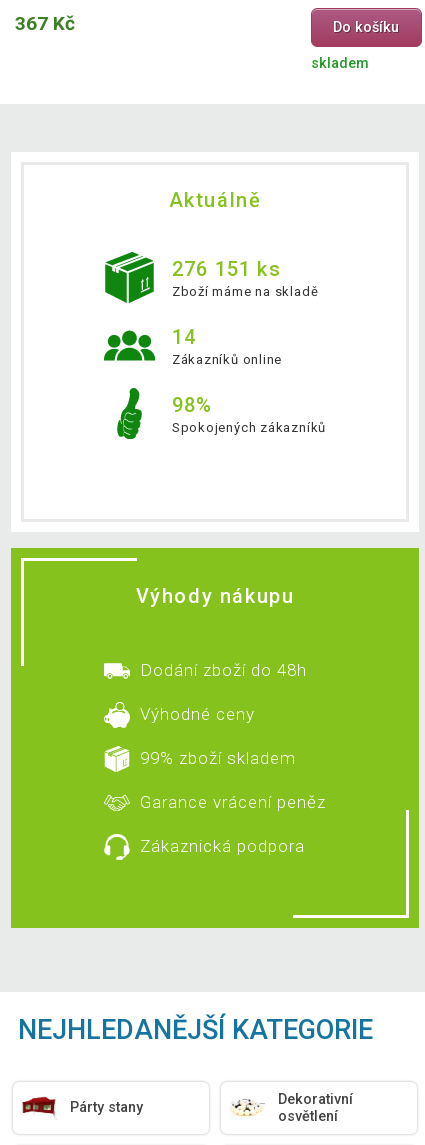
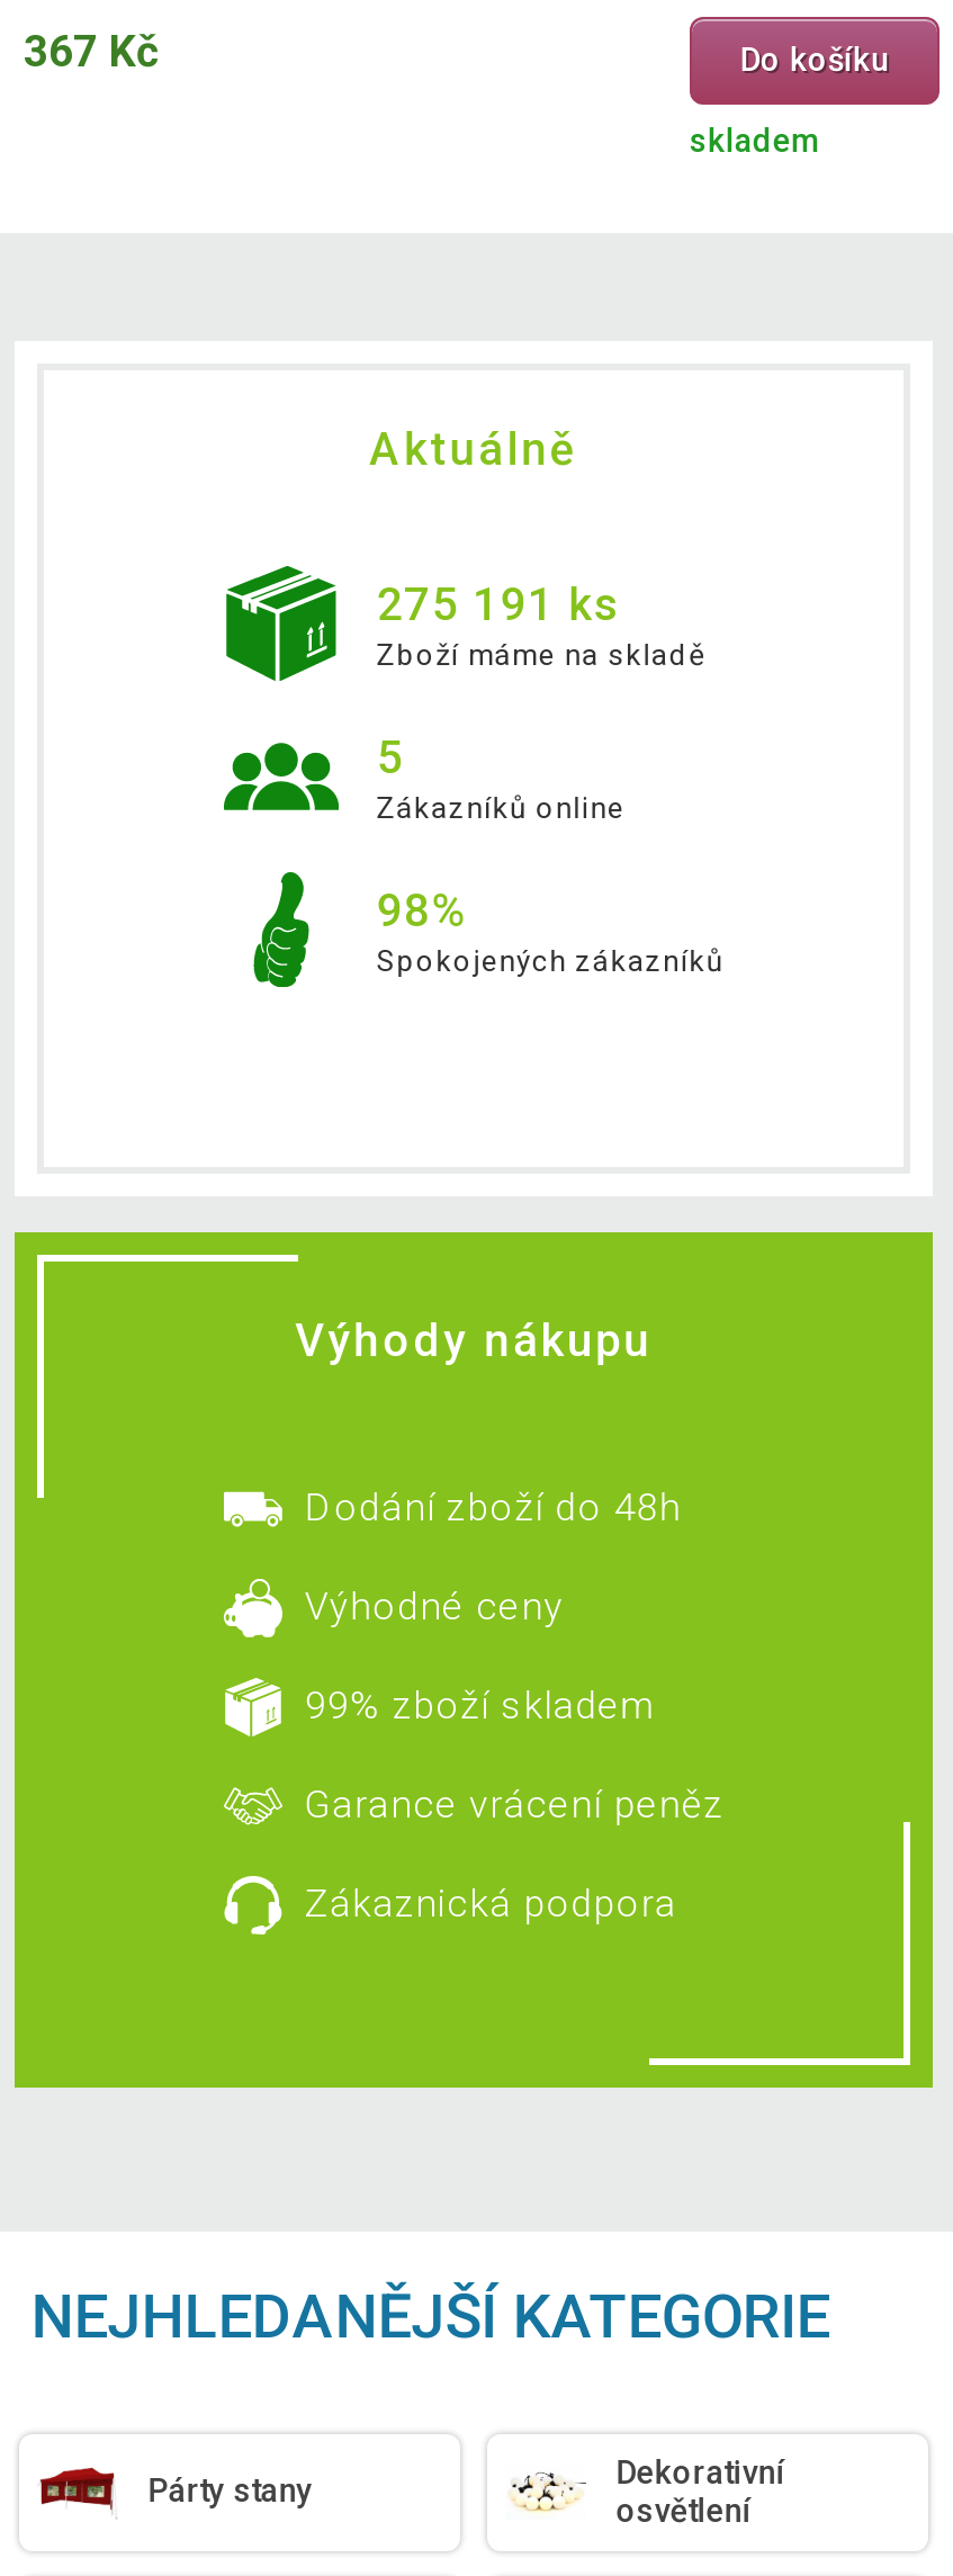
[172,257,281,281] 276 151 ks -> [376,577,622,631] 275 191 ks
[172,325,196,349] 14 -> [376,730,404,784] 5

